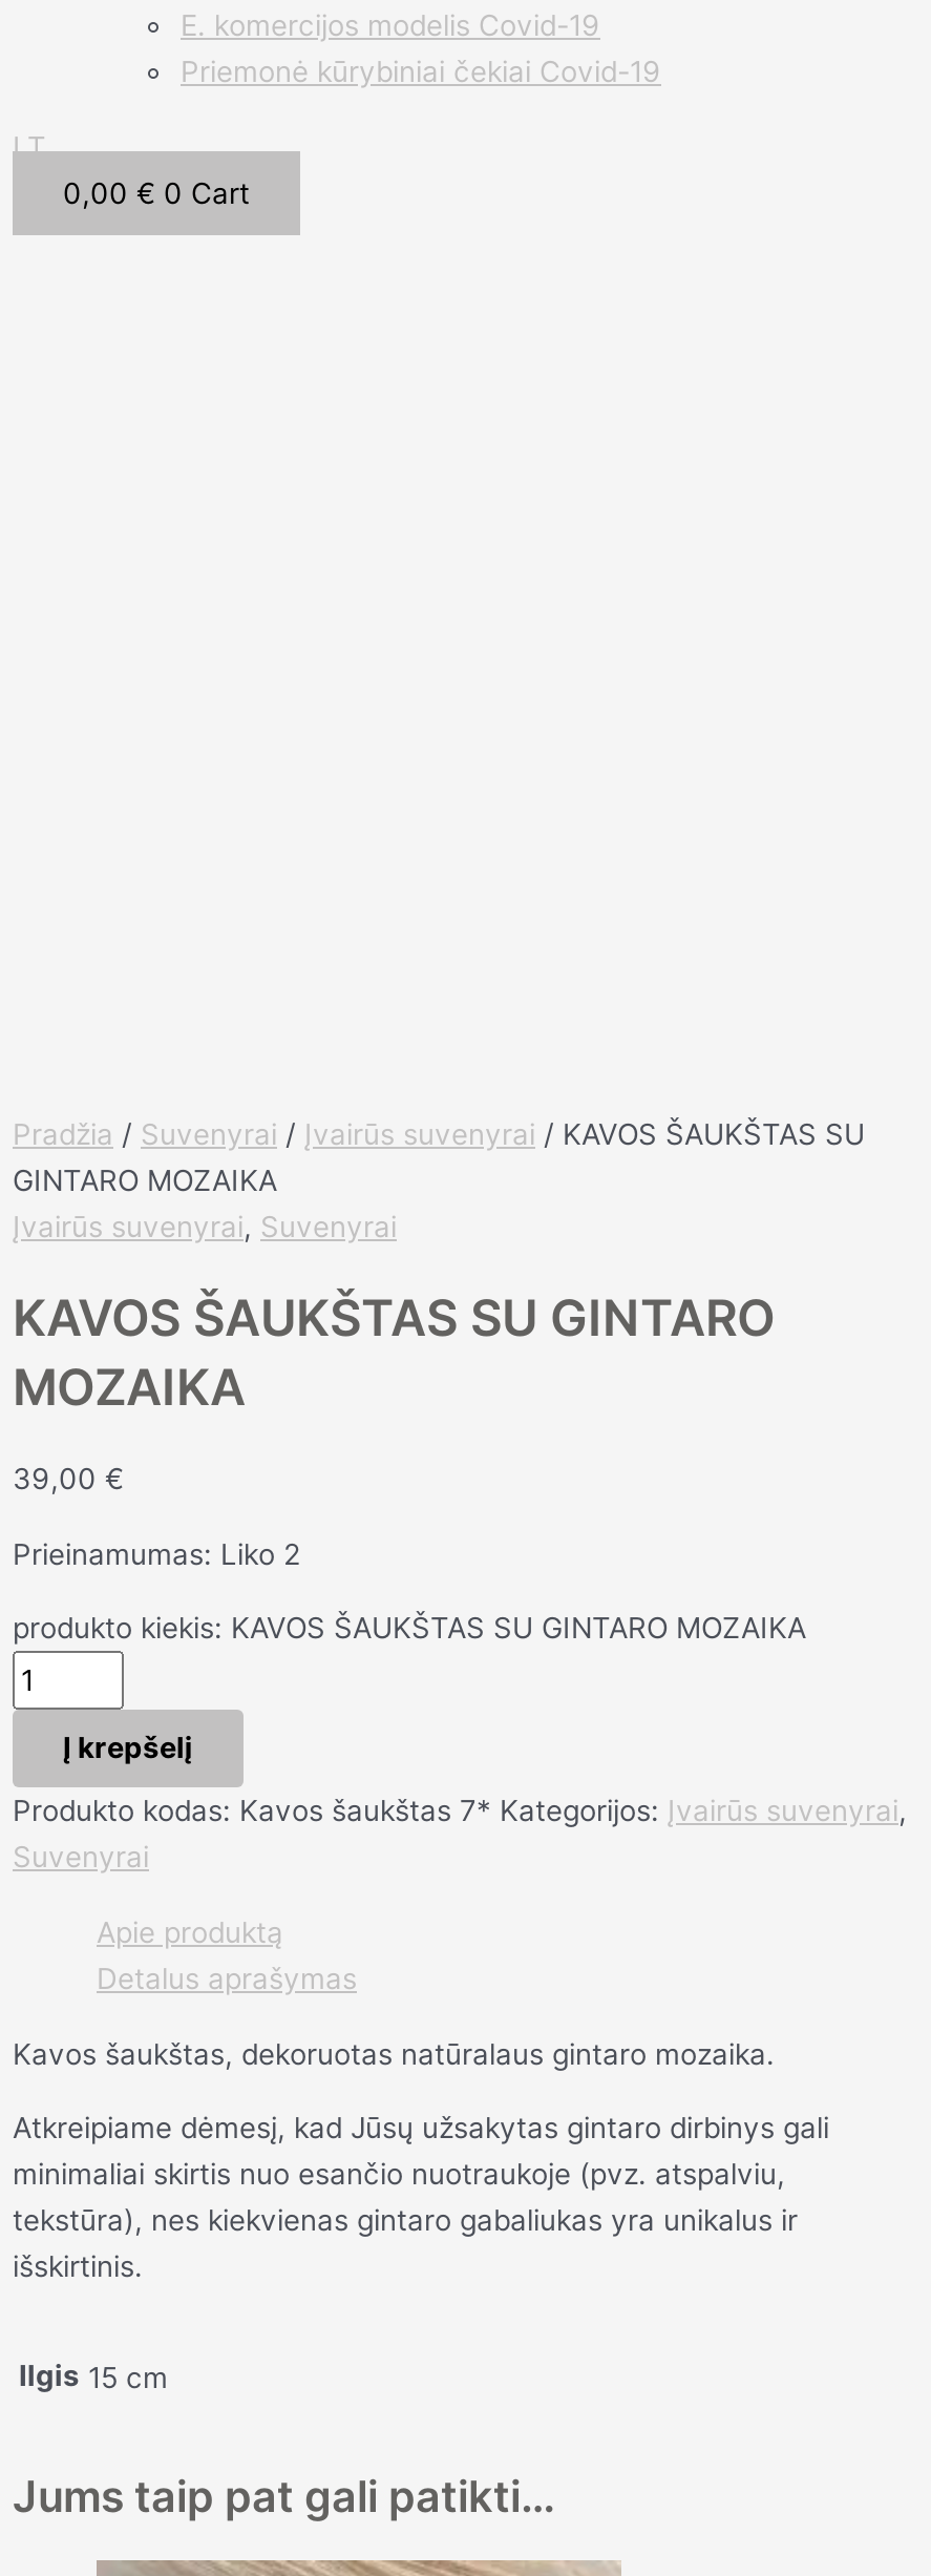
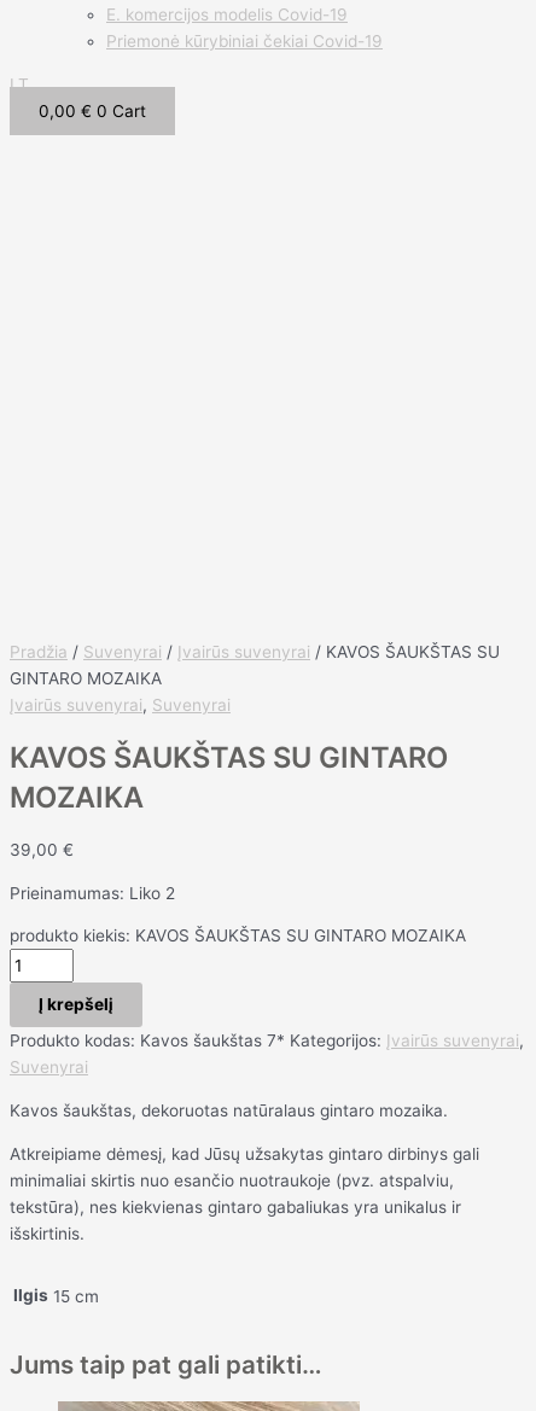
[97,1915,357,1995] Apie produktą | Detalus aprašymas -> none

